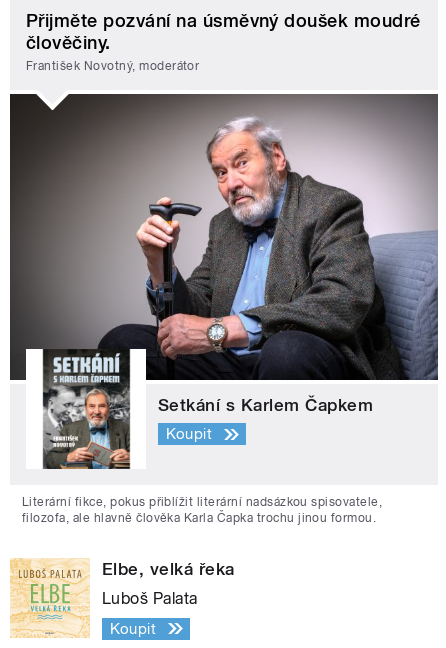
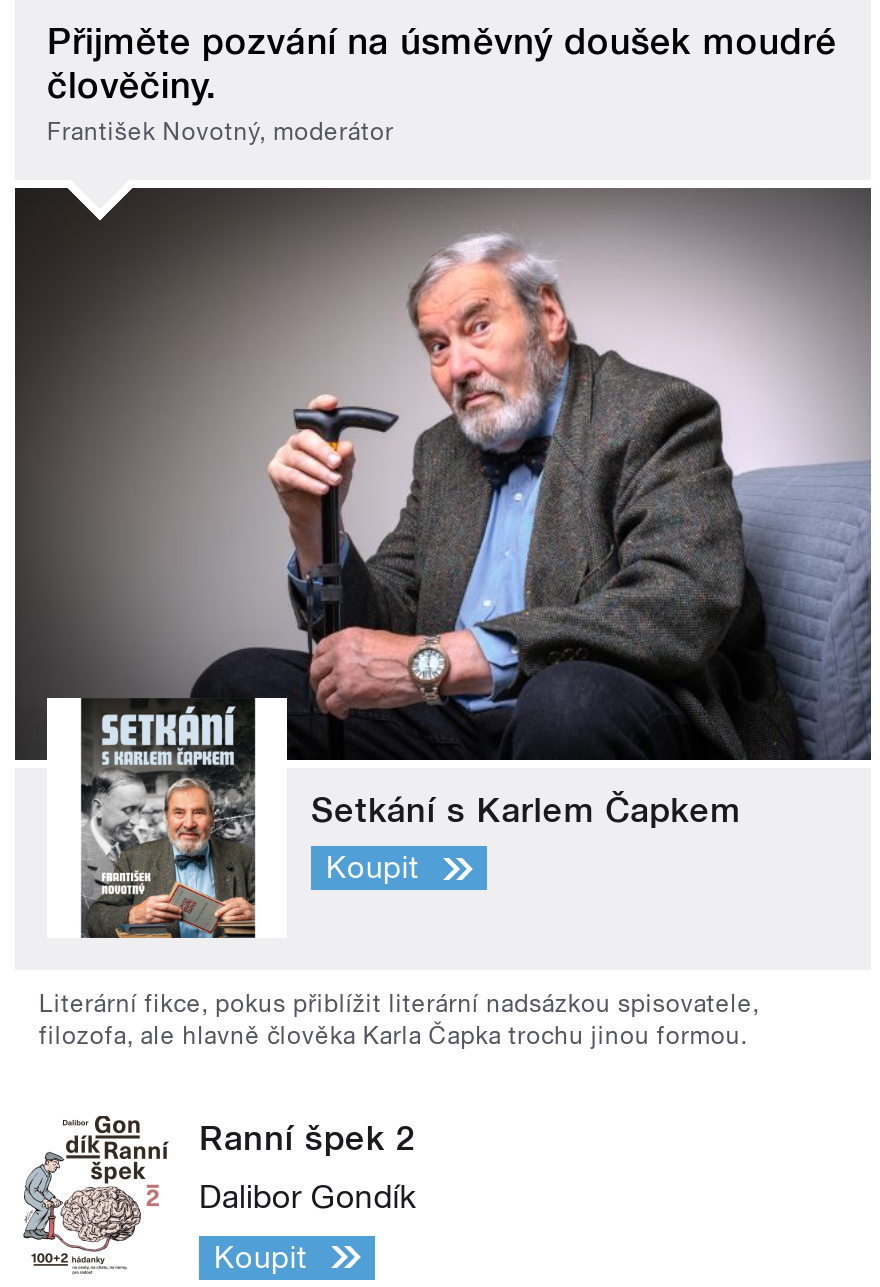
[9,557,235,639] [image] | Elbe, velká řeka -> [15,1114,417,1274] [image] | Ranní špek 2
[102,589,198,608] Luboš Palata -> [199,1178,416,1216] Dalibor Gondík

